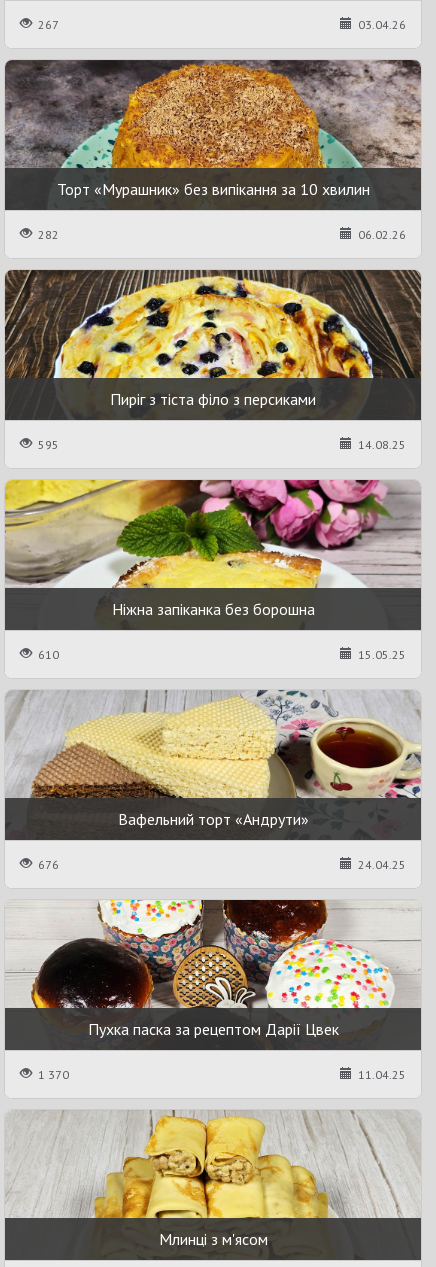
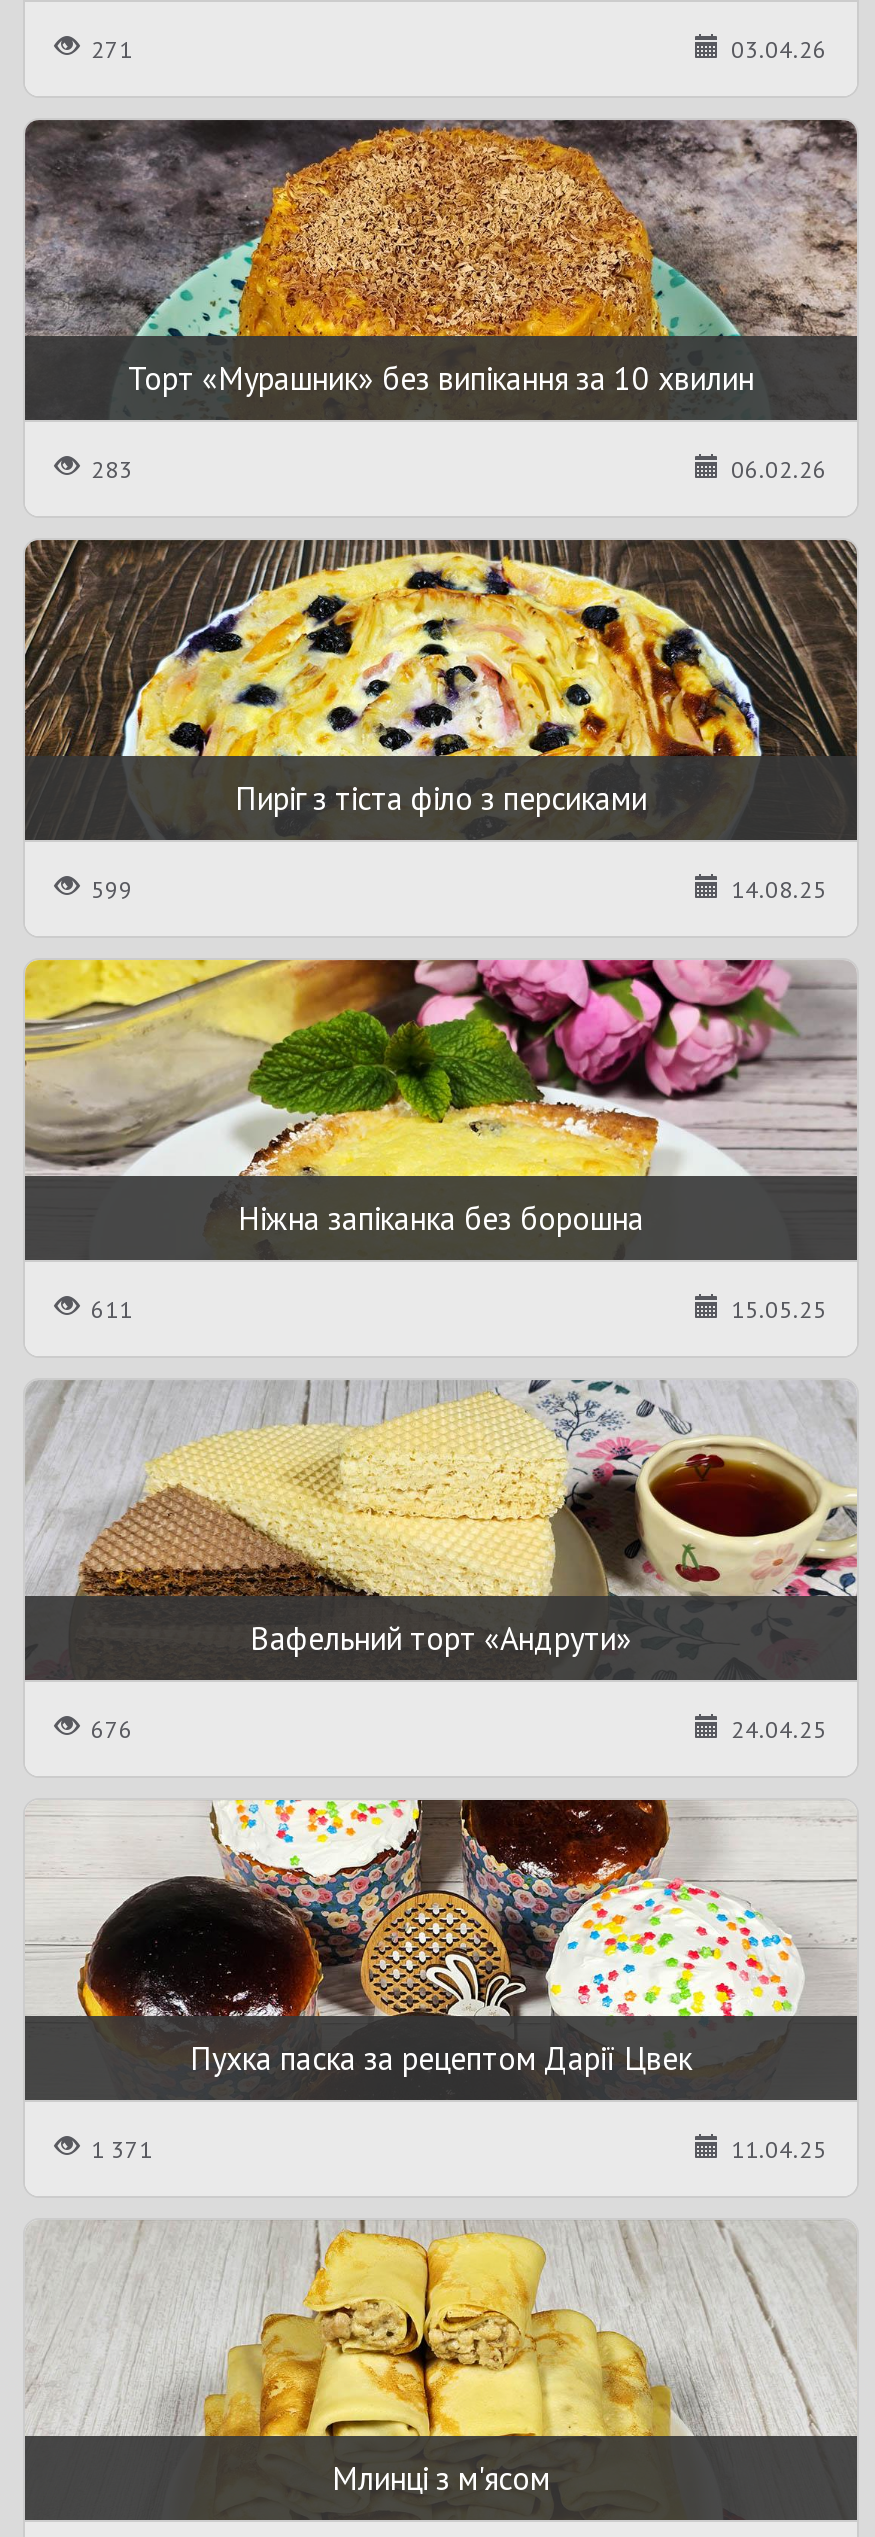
[32,17,59,32] 267 -> [79,34,133,64] 271
[32,227,59,242] 282 -> [79,454,133,484] 283
[32,437,59,452] 595 -> [79,874,133,904] 599
[32,647,59,662] 610 -> [79,1294,133,1324] 611
[32,1067,69,1082] 1 370 -> [79,2134,153,2164] 1 371

